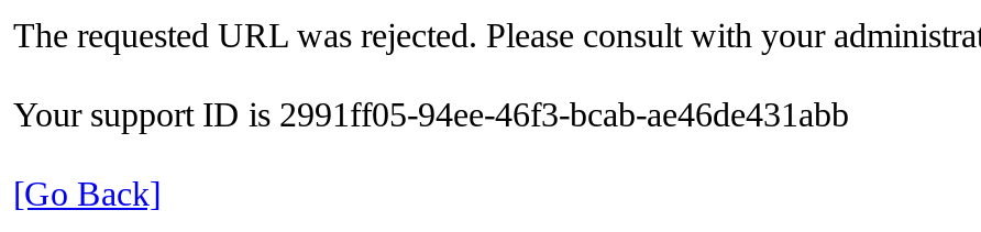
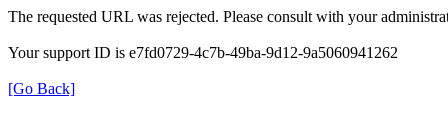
[13,96,849,133] Your support ID is 2991ff05-94ee-46f3-bcab-ae46de431abb -> [8,44,398,61] Your support ID is e7fd0729-4c7b-49ba-9d12-9a5060941262

